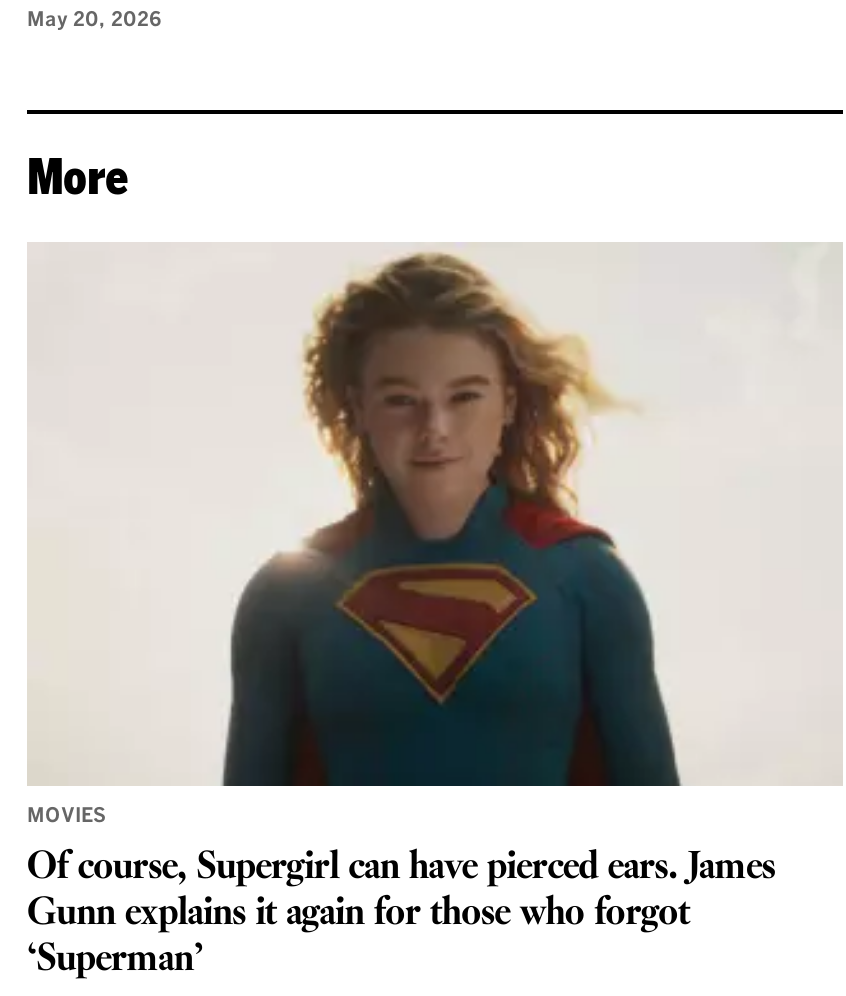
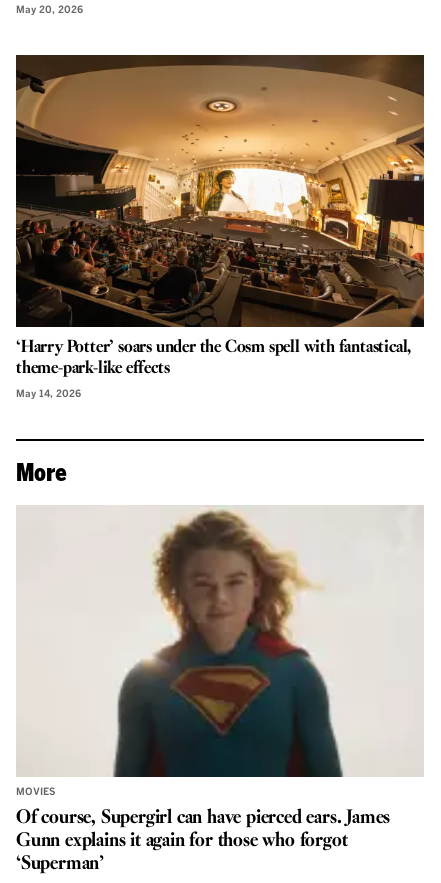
none -> [15,54,425,399] [image] | ‘Harry Potter’ soars under the Cosm spell with fantastical, | theme-park-like effects | May 14, 2026

